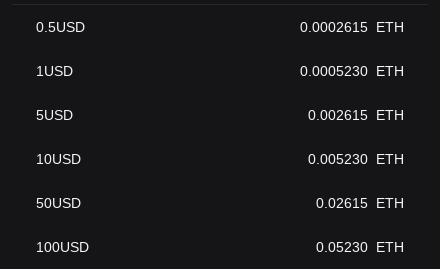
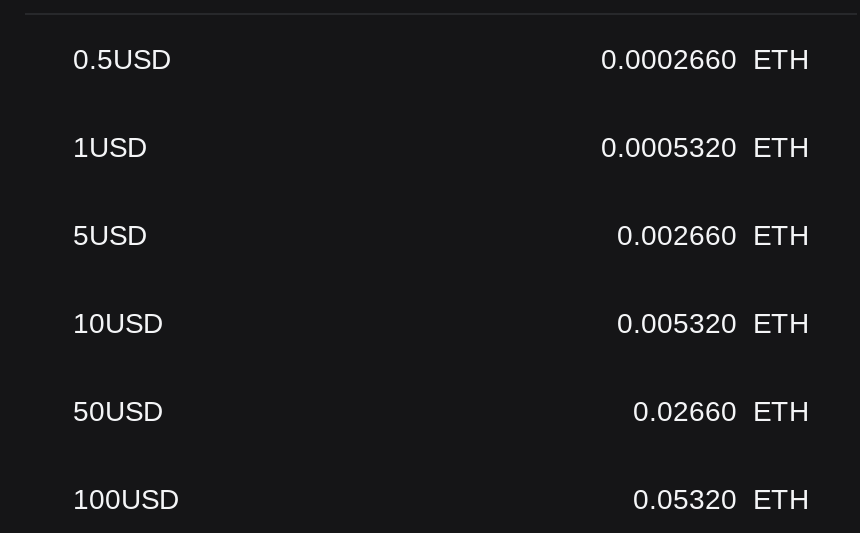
[300,19,404,35] 0.0002615 ETH -> [601,43,809,75] 0.0002660 ETH
[300,63,404,79] 0.0005230 ETH -> [601,131,809,163] 0.0005320 ETH
[308,107,404,123] 0.002615 ETH -> [617,219,809,251] 0.002660 ETH
[308,151,404,167] 0.005230 ETH -> [617,307,809,339] 0.005320 ETH
[316,195,404,211] 0.02615 ETH -> [633,395,809,427] 0.02660 ETH
[316,239,404,255] 0.05230 ETH -> [633,483,809,515] 0.05320 ETH

